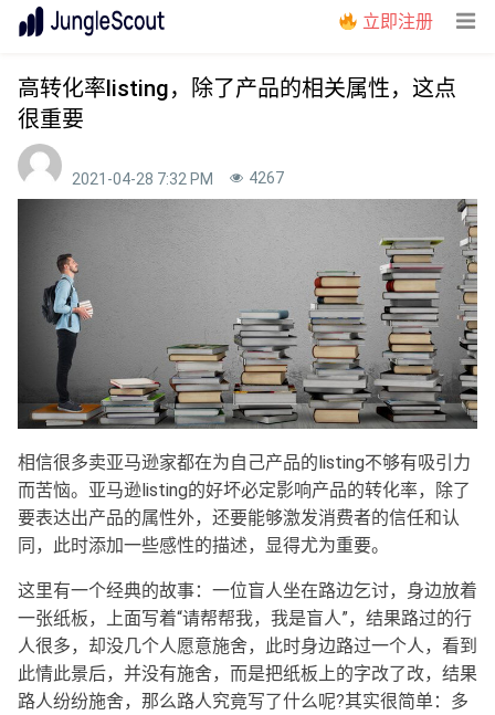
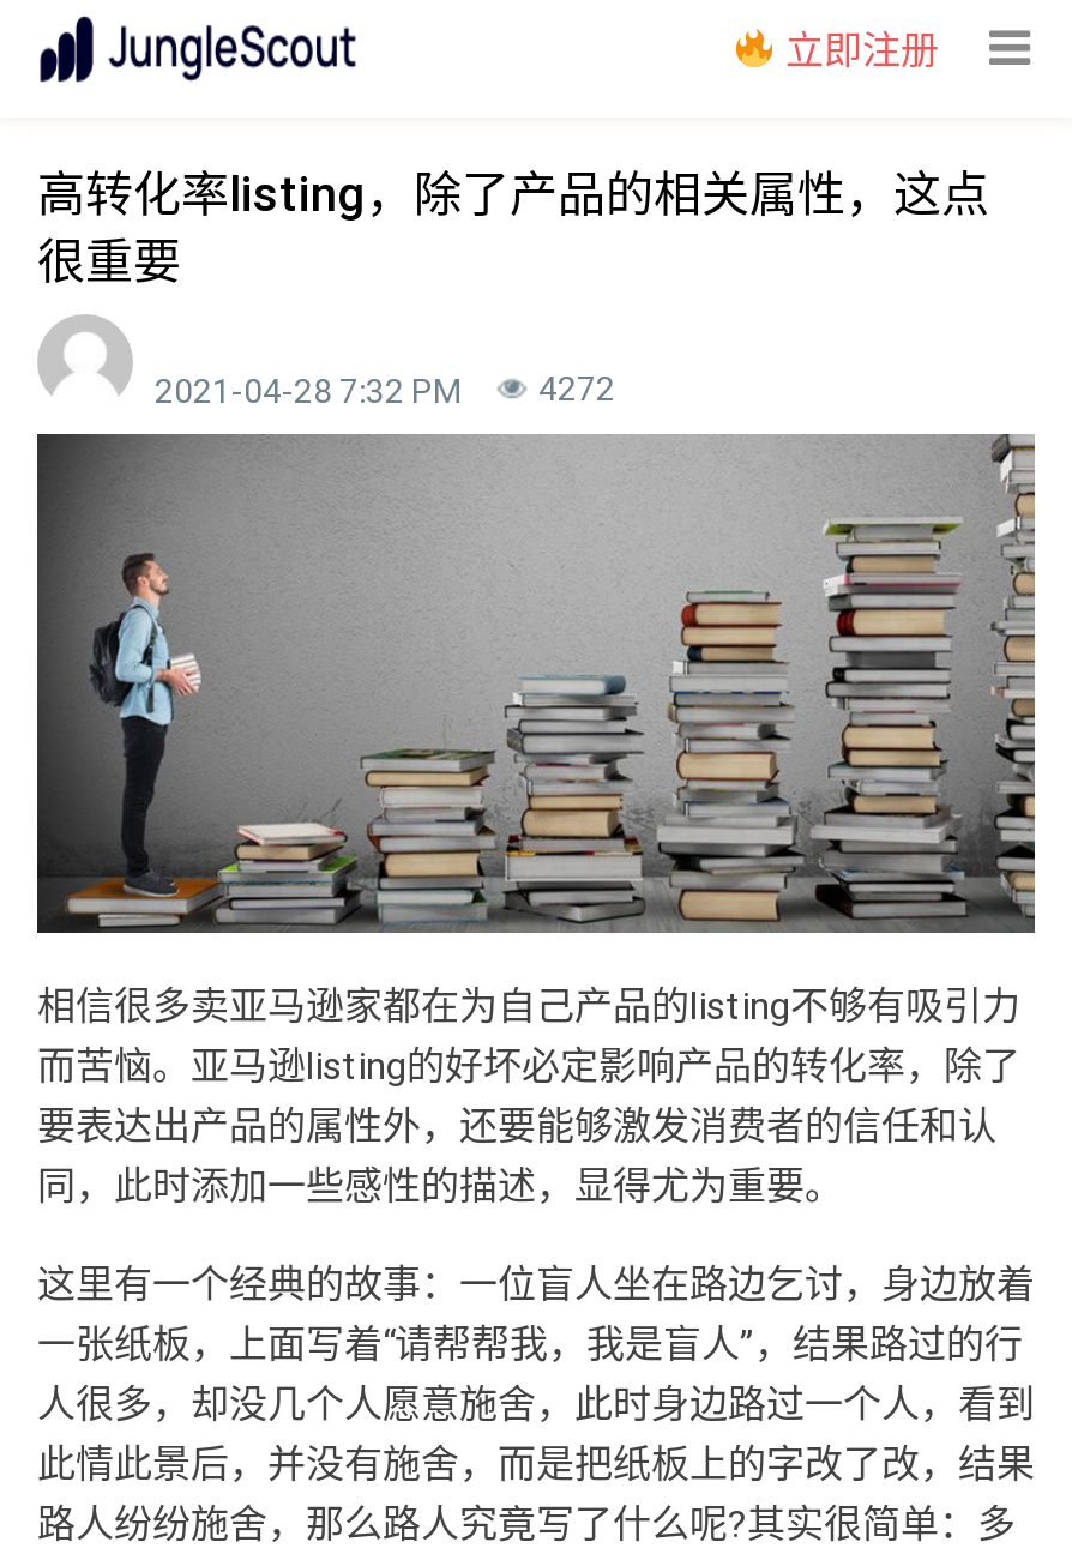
[72,169,284,188] 2021-04-28 7:32 PM 4267 -> [155,369,615,410] 2021-04-28 7:32 PM 4272

